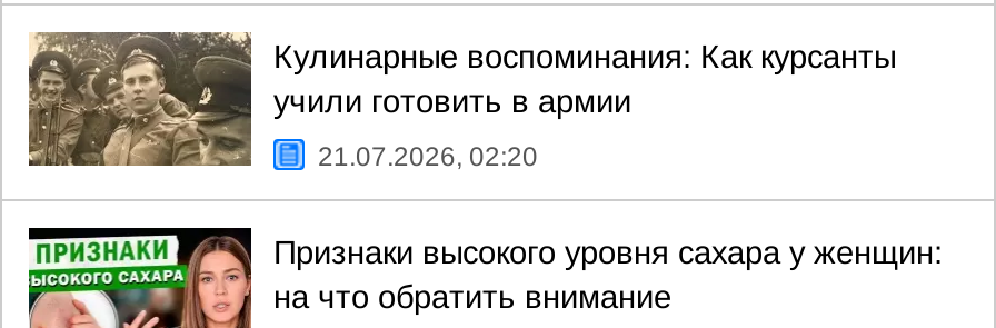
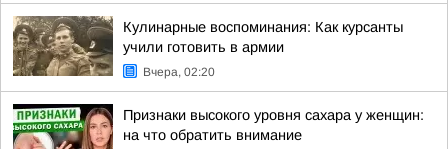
[318,141,538,172] 21.07.2026, 02:20 -> [143,65,215,79] Вчера, 02:20

